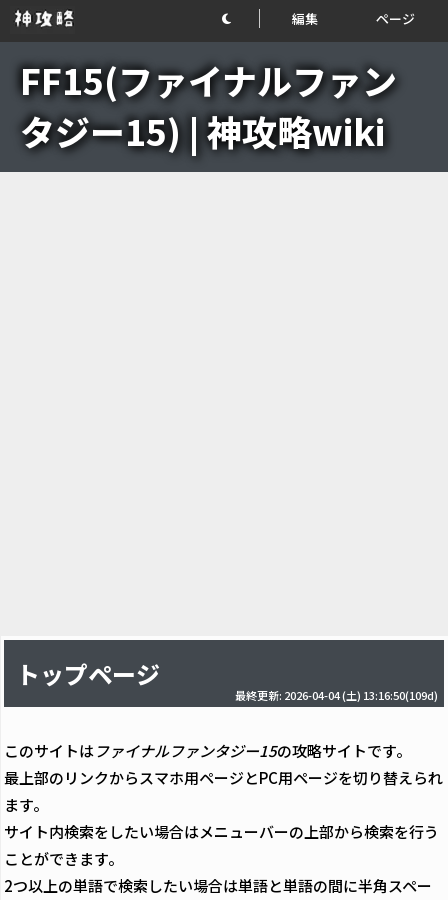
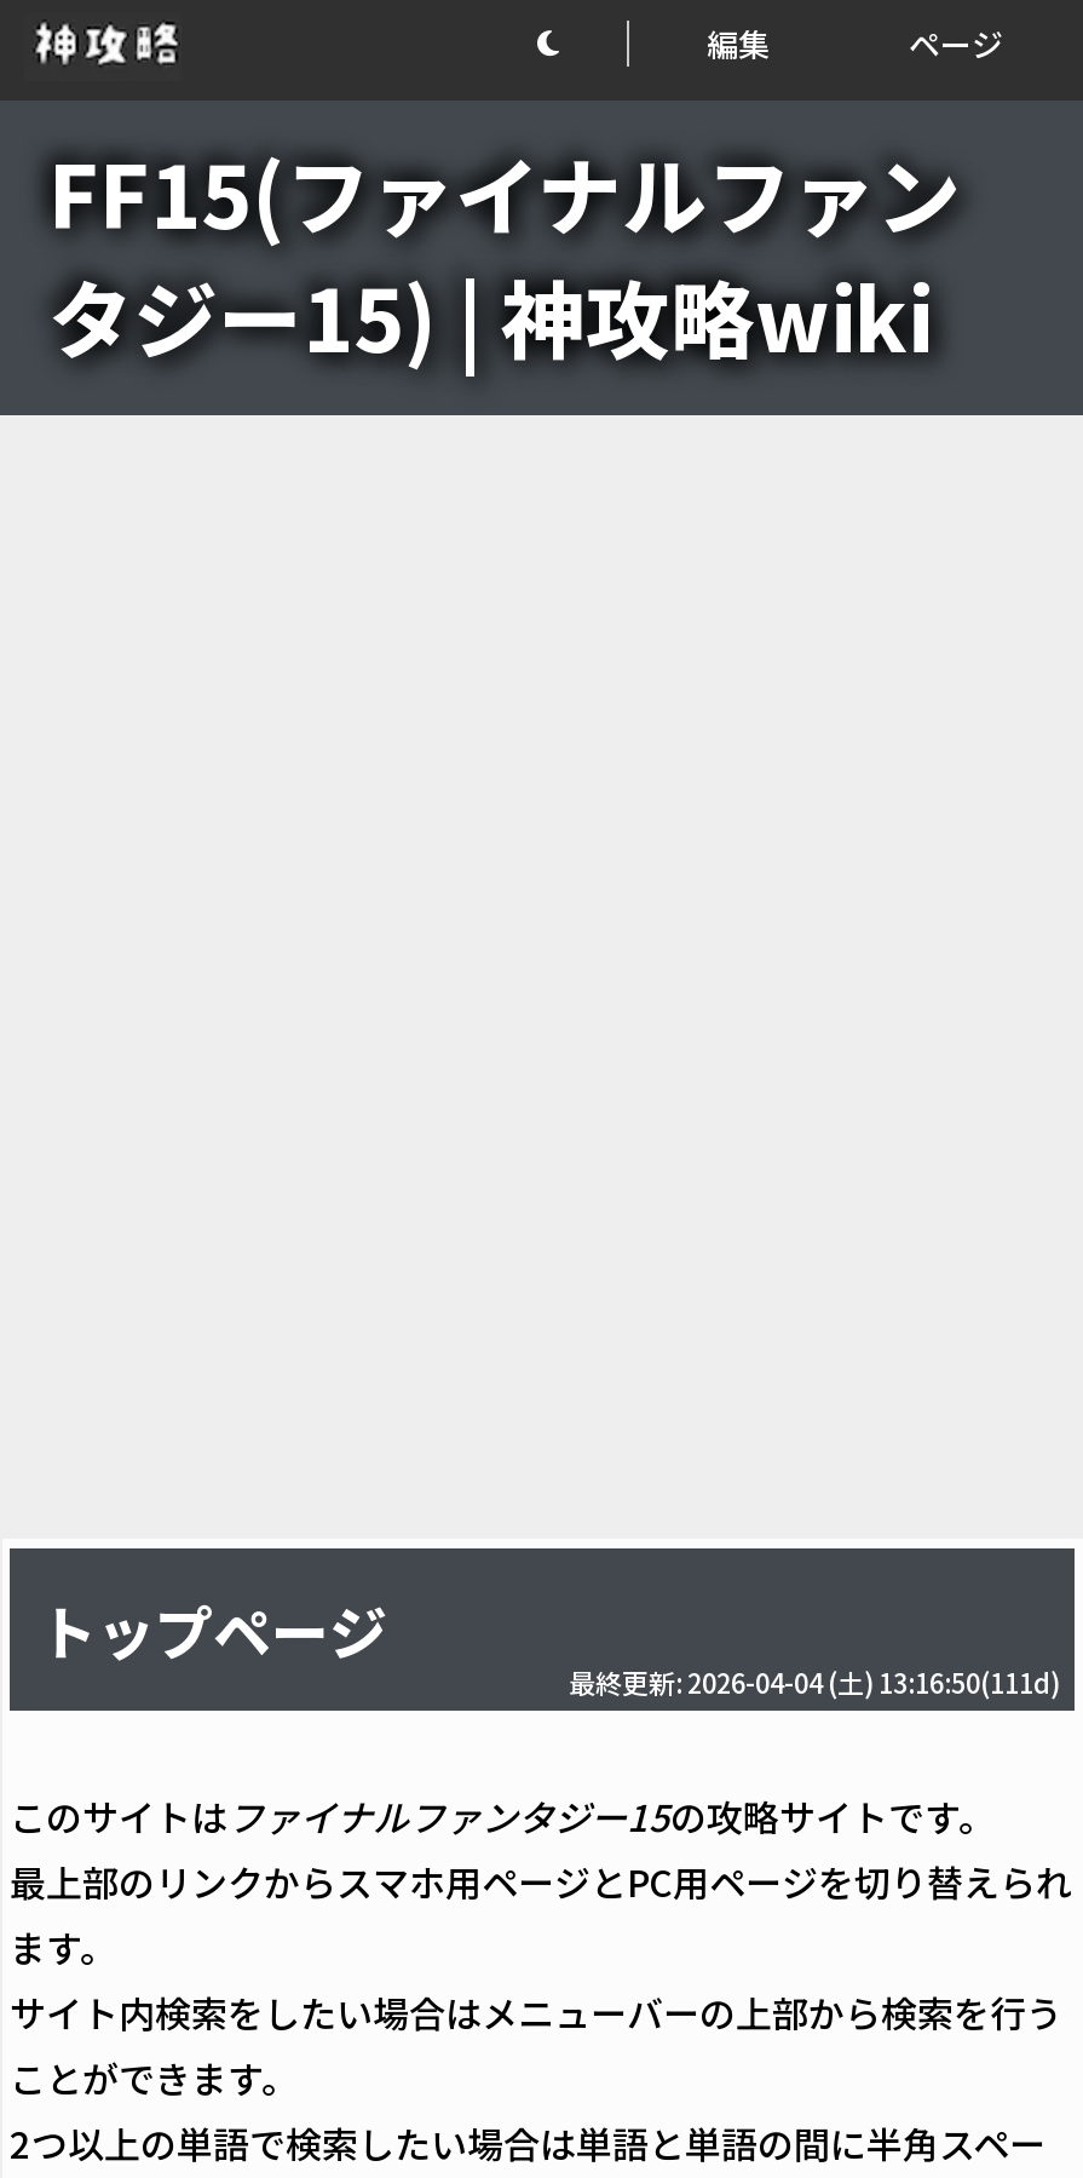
[235,687,438,703] 最終更新: 2026-04-04 (土) 13:16:50(109d) -> [569,1662,1060,1701] 最終更新: 2026-04-04 (土) 13:16:50(111d)

